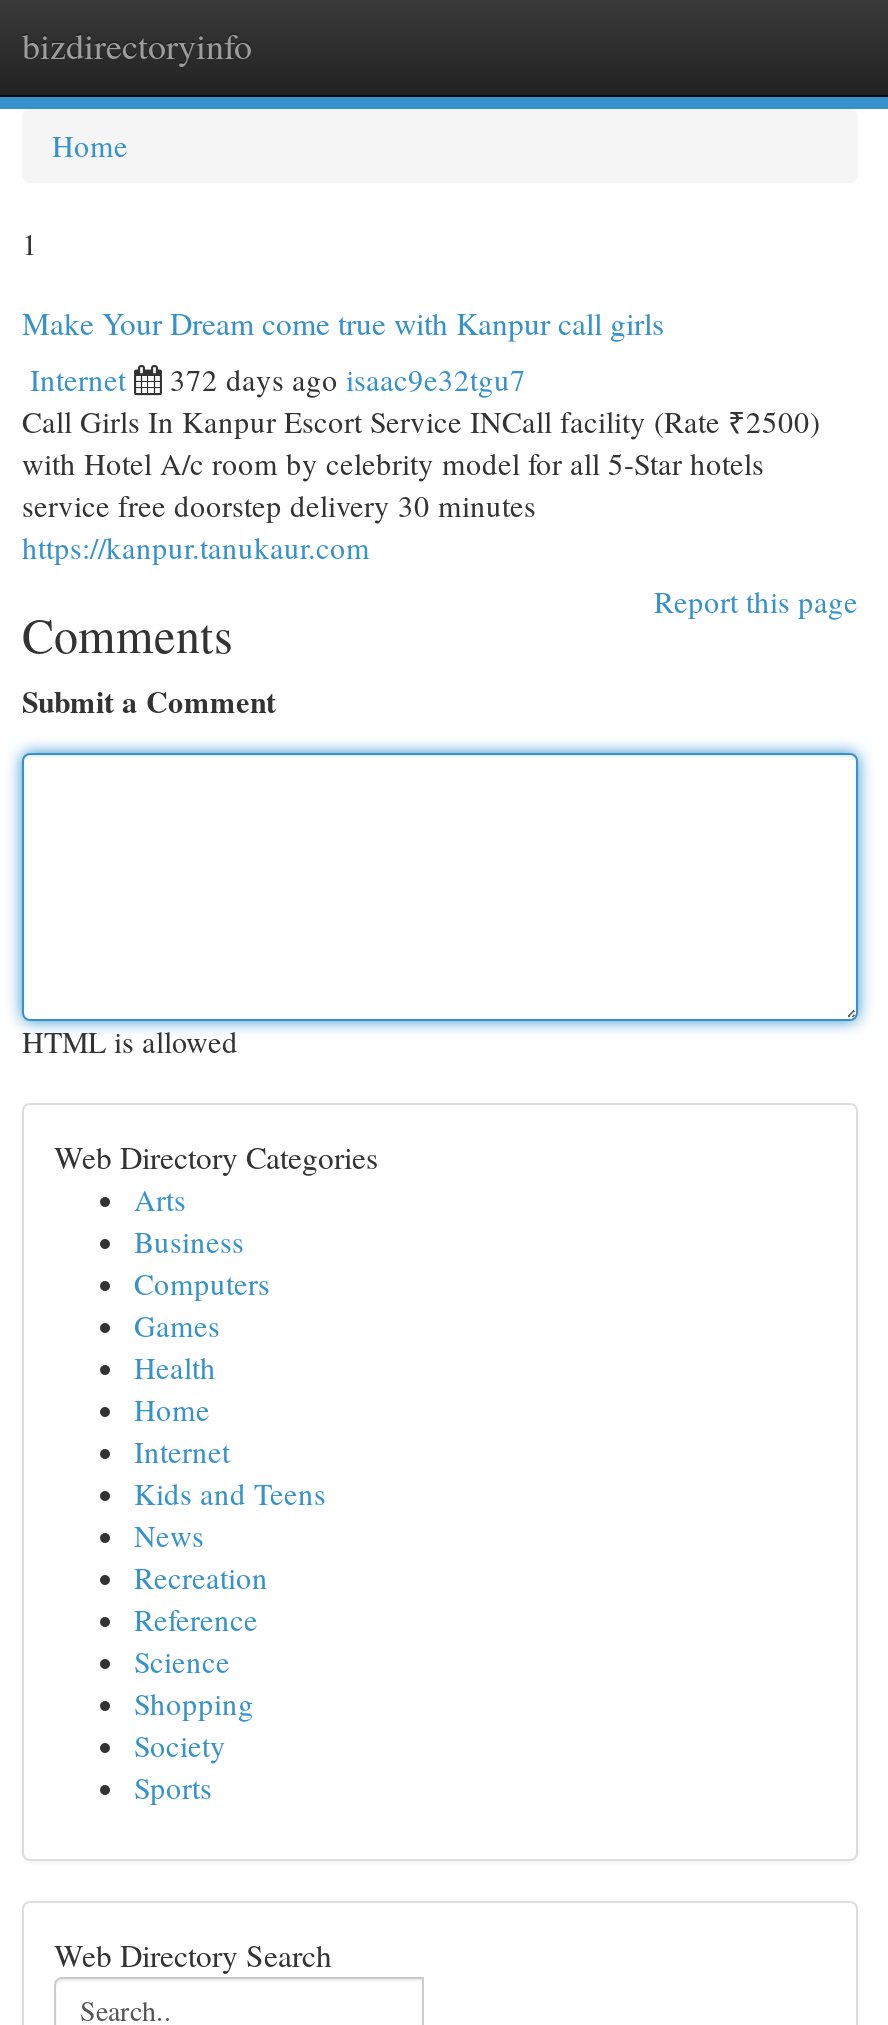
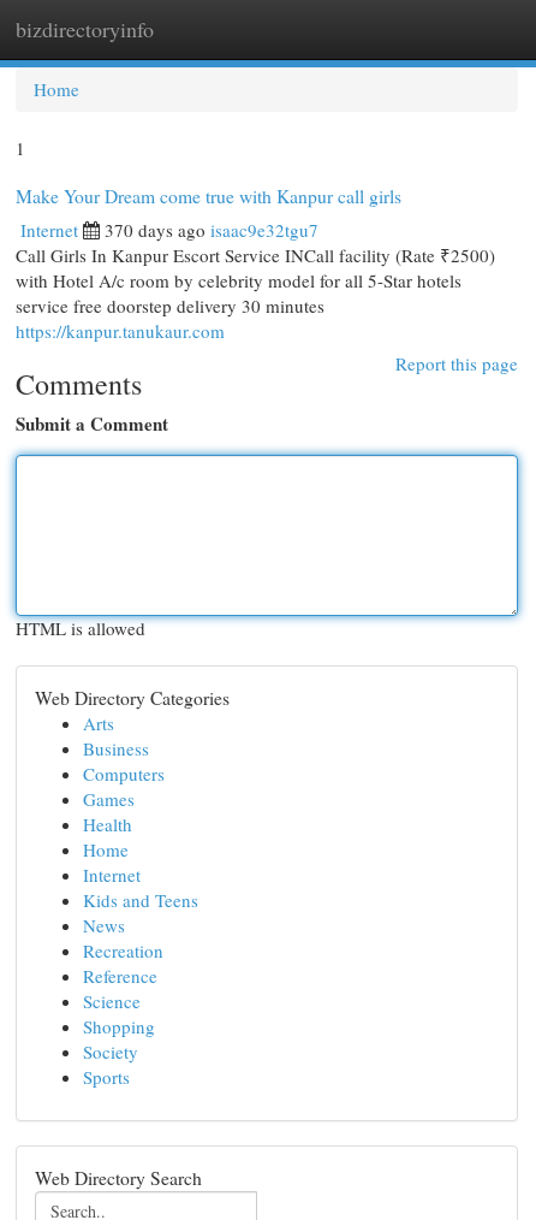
[170,359,526,399] 372 days ago isaac9e32tgu7 -> [105,218,318,242] 370 days ago isaac9e32tgu7

